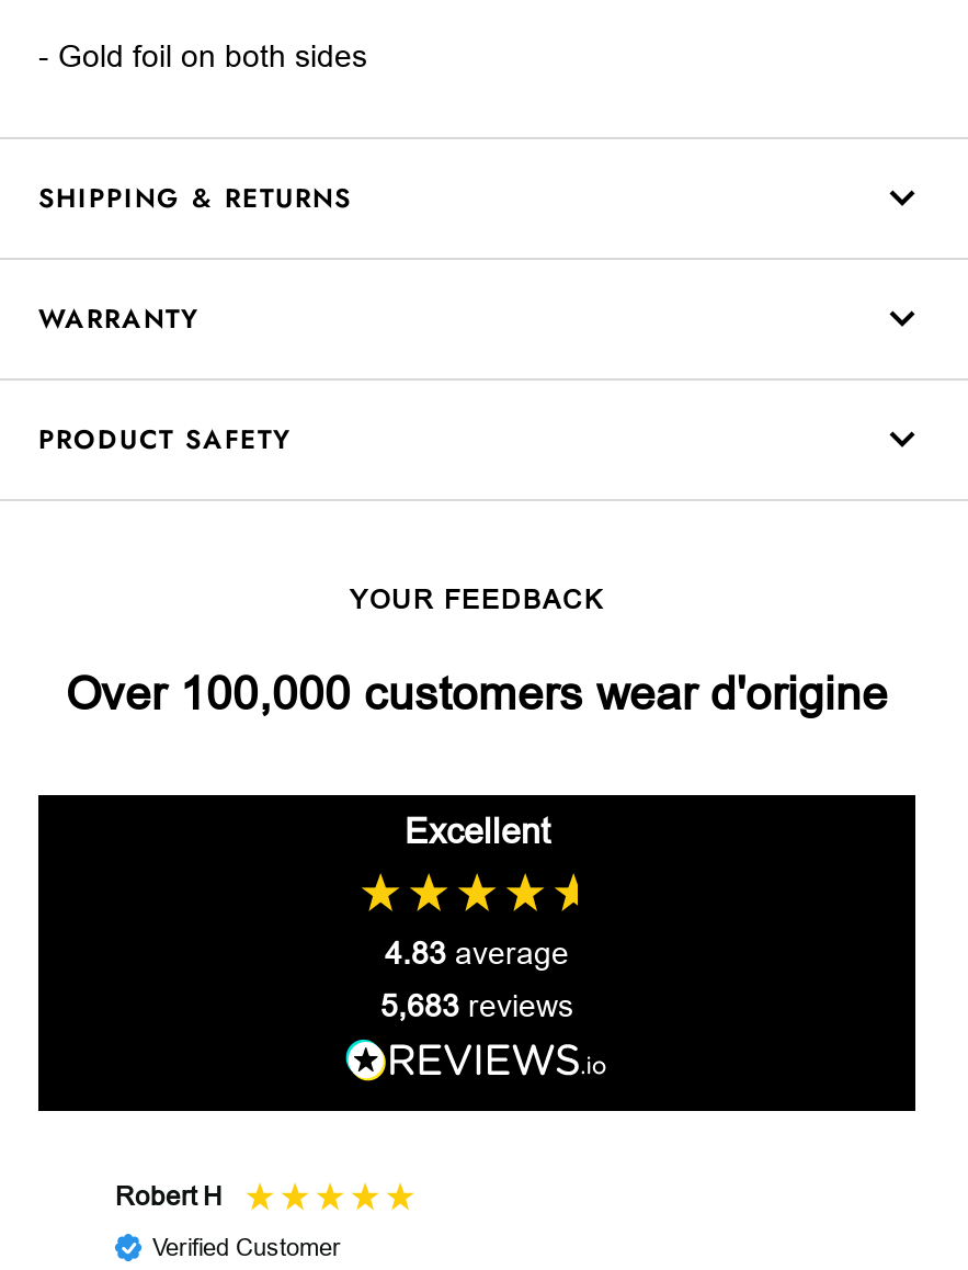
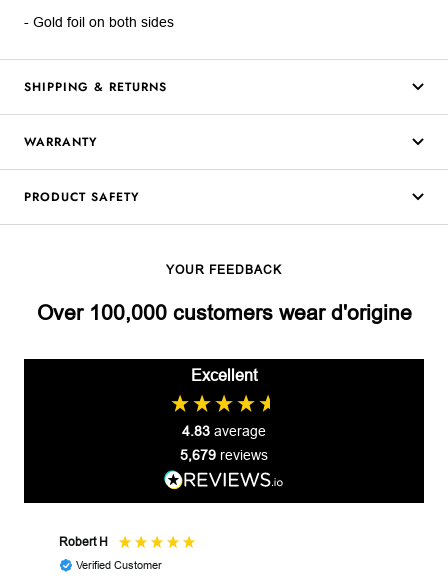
[380,989,573,1024] 5,683 reviews -> [180,447,268,463] 5,679 reviews

